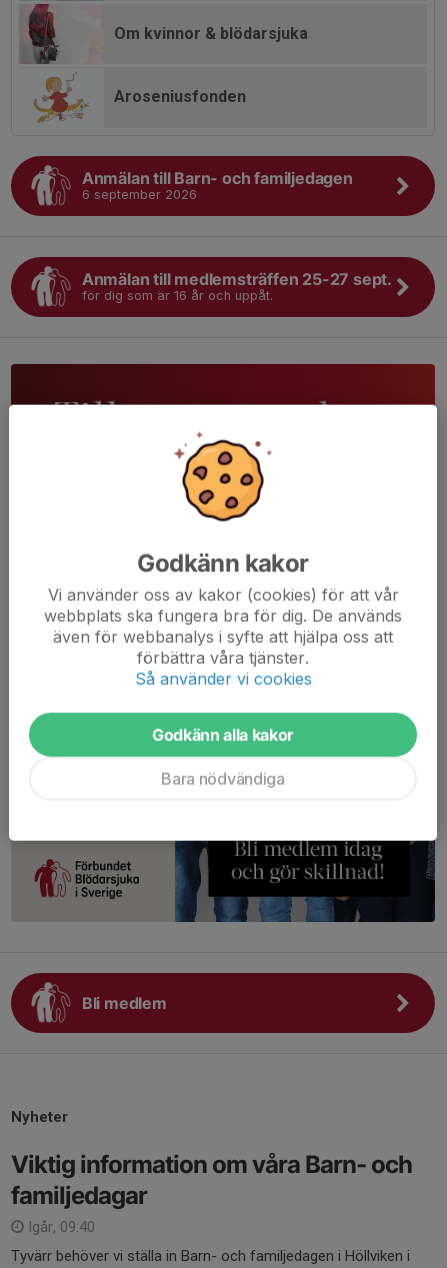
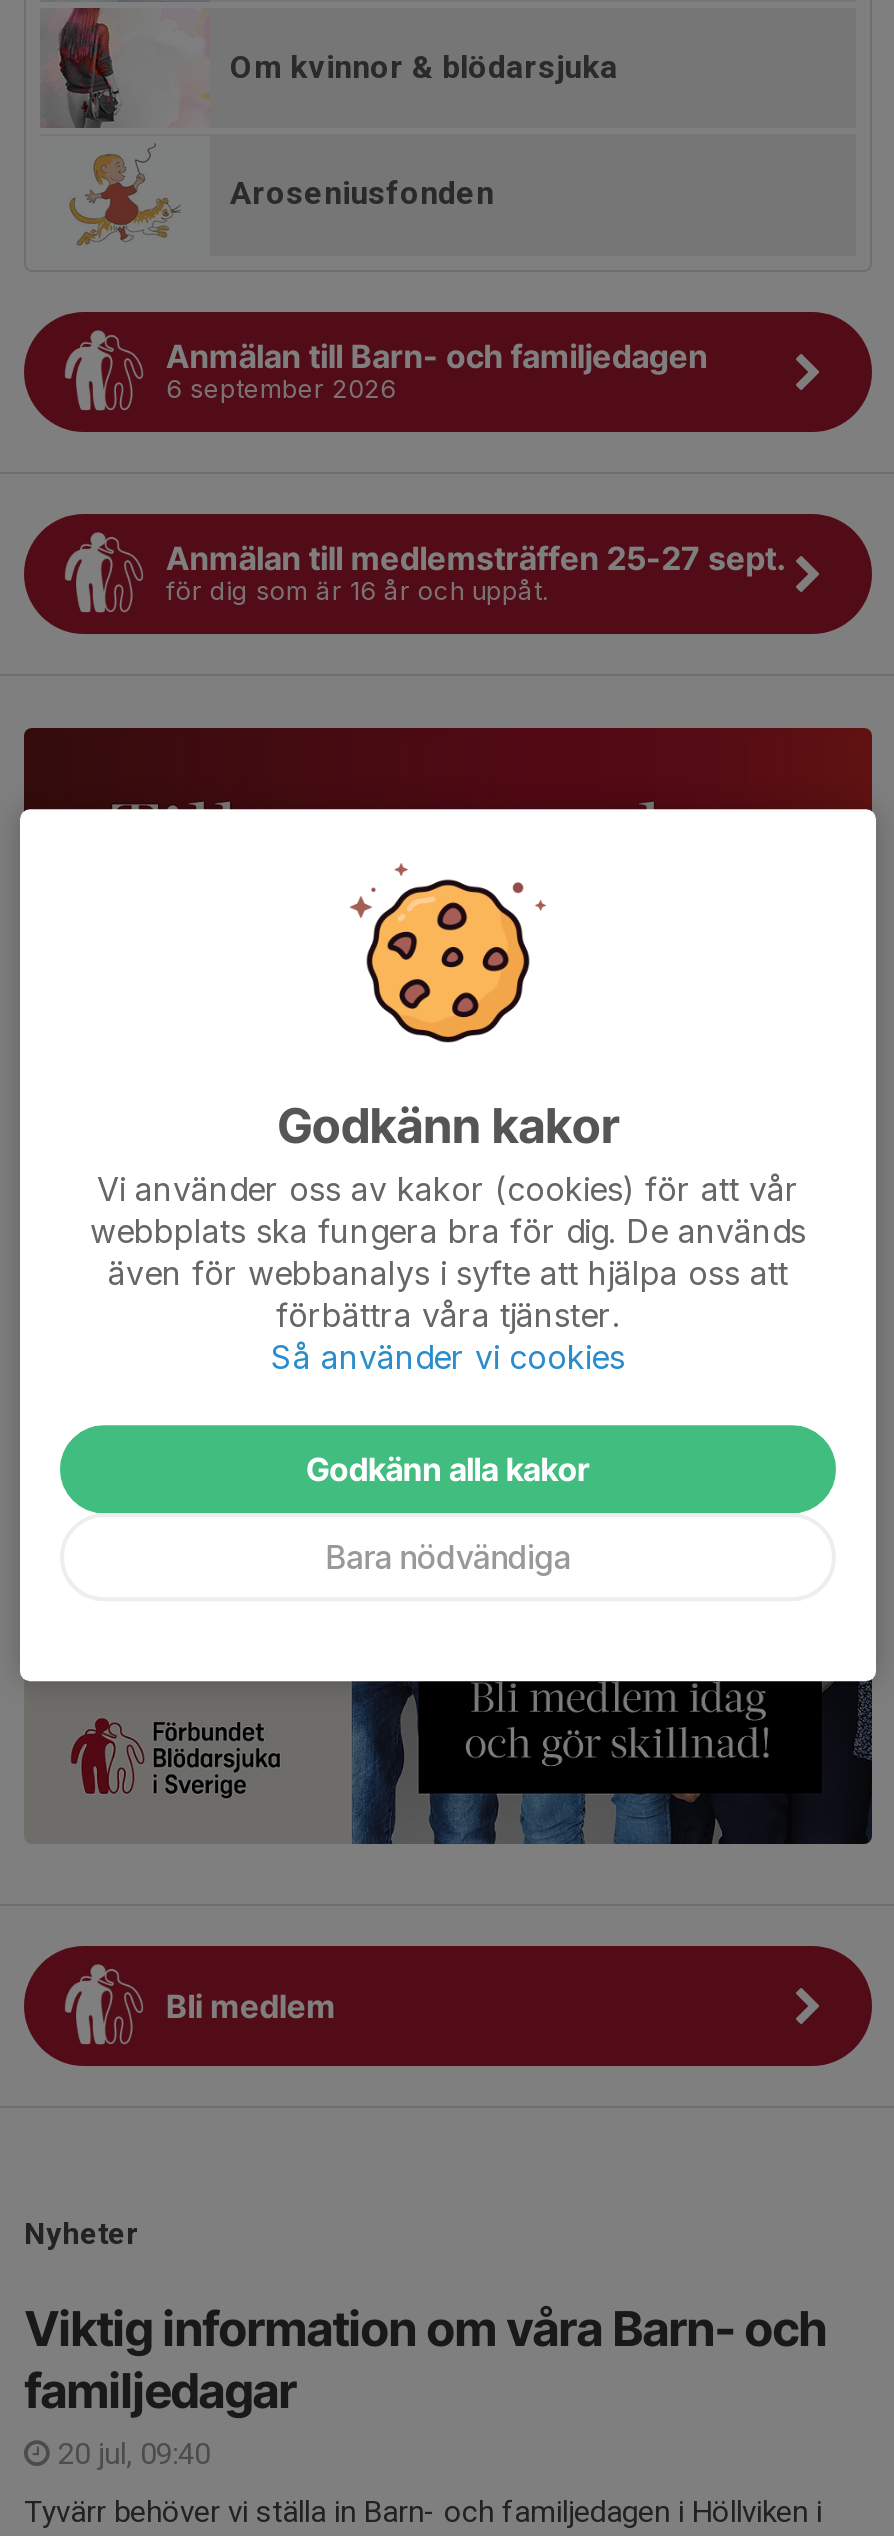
[24,1218,95,1236] Igår, 09:40 -> [50,2435,210,2471] 20 jul, 09:40

